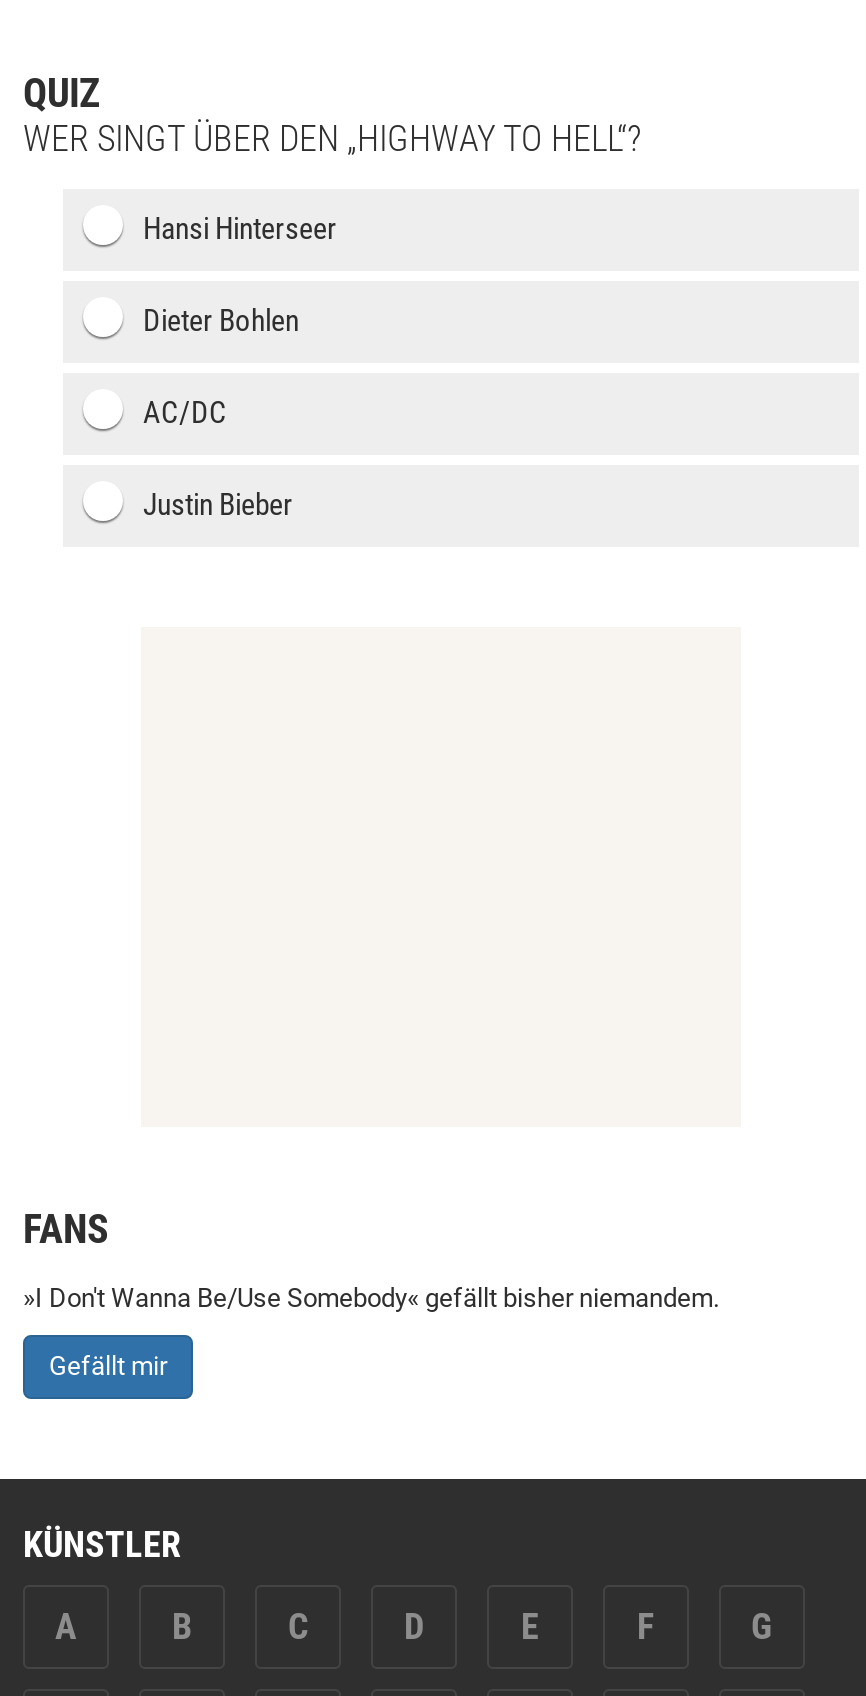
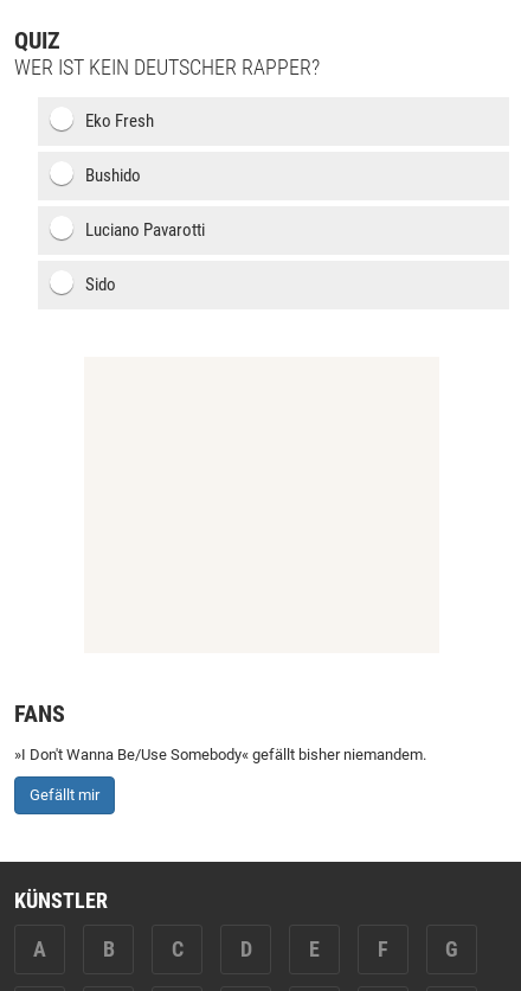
[23,117,641,159] WER SINGT ÜBER DEN „HIGHWAY TO HELL“? -> [14,55,320,79] WER IST KEIN DEUTSCHER RAPPER?
[143,211,337,247] Hansi Hinterseer -> [85,110,154,132] Eko Fresh
[143,303,299,339] Dieter Bohlen -> [85,165,141,186] Bushido
[143,395,227,431] AC/DC -> [85,219,205,241] Luciano Pavarotti
[143,487,293,523] Justin Bieber -> [85,274,116,295] Sido

